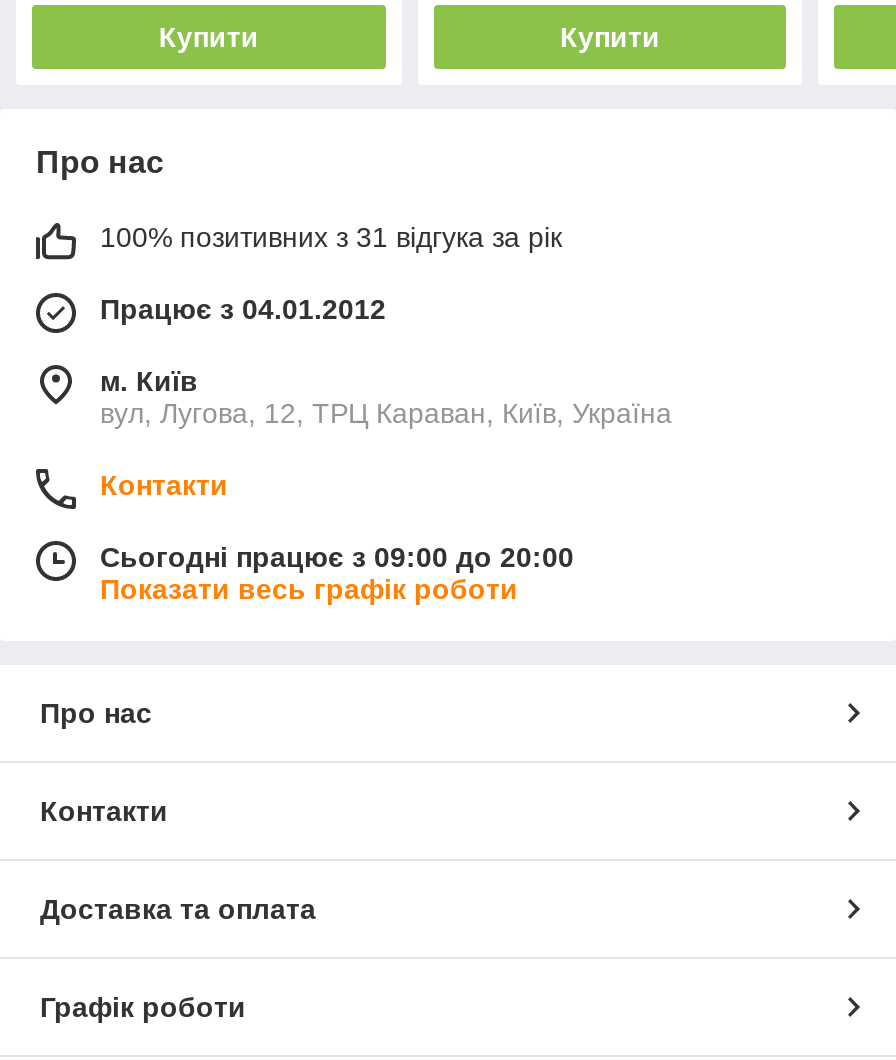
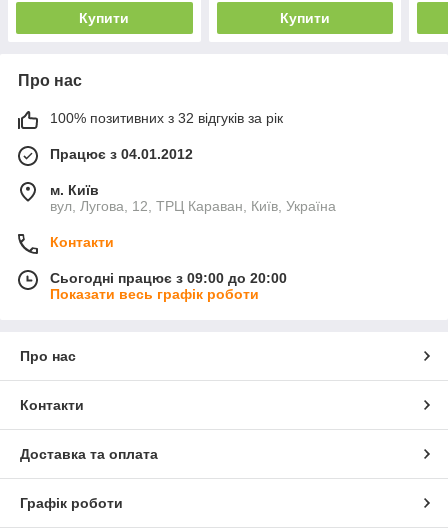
[100,222,562,254] 100% позитивних з 31 відгука за рік -> [50,110,283,126] 100% позитивних з 32 відгуків за рік

